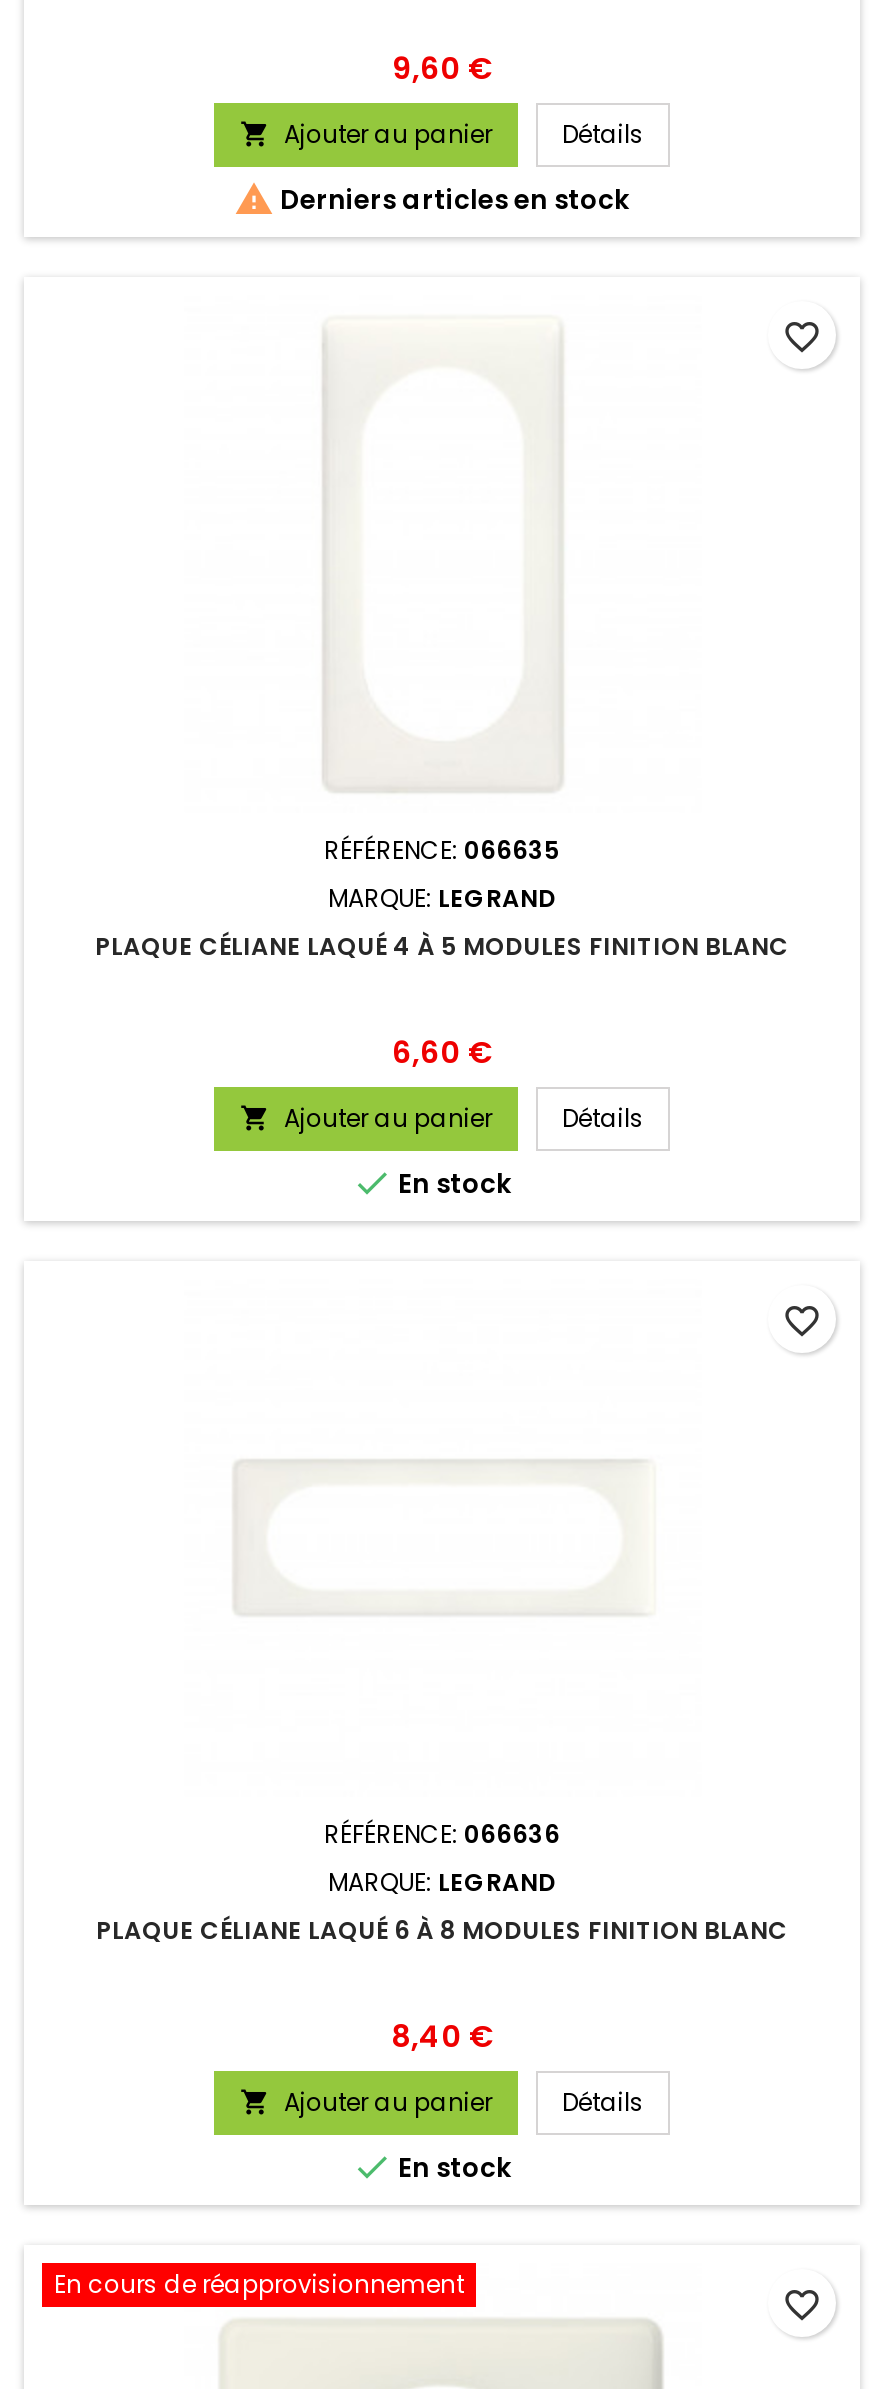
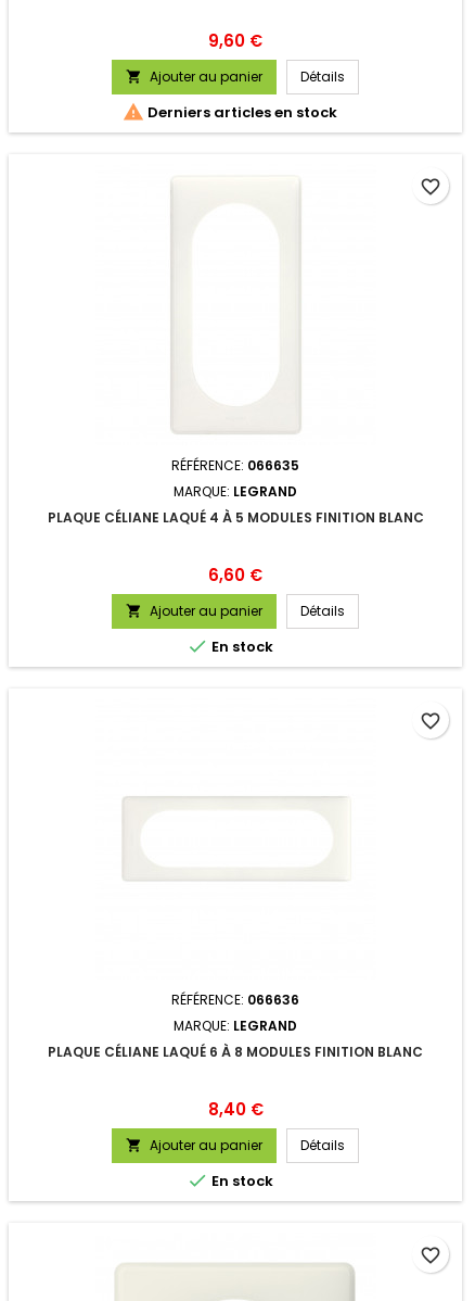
[54,2266,464,2300] En cours de réapprovisionnement -> none

